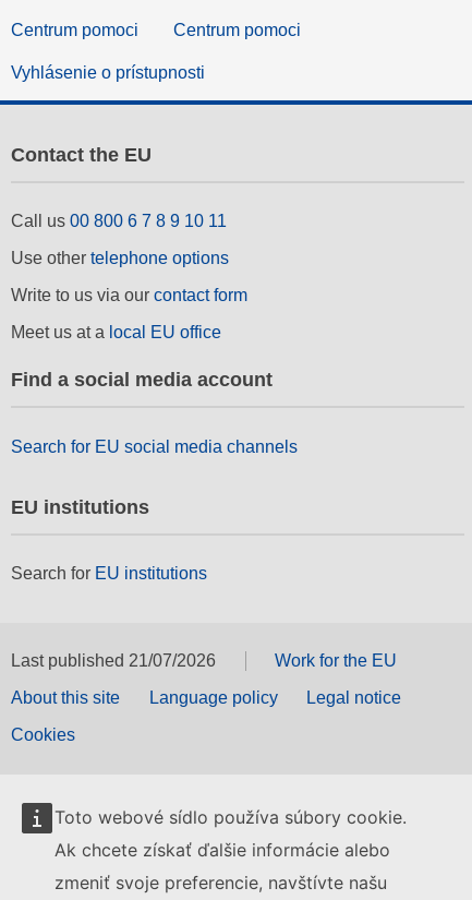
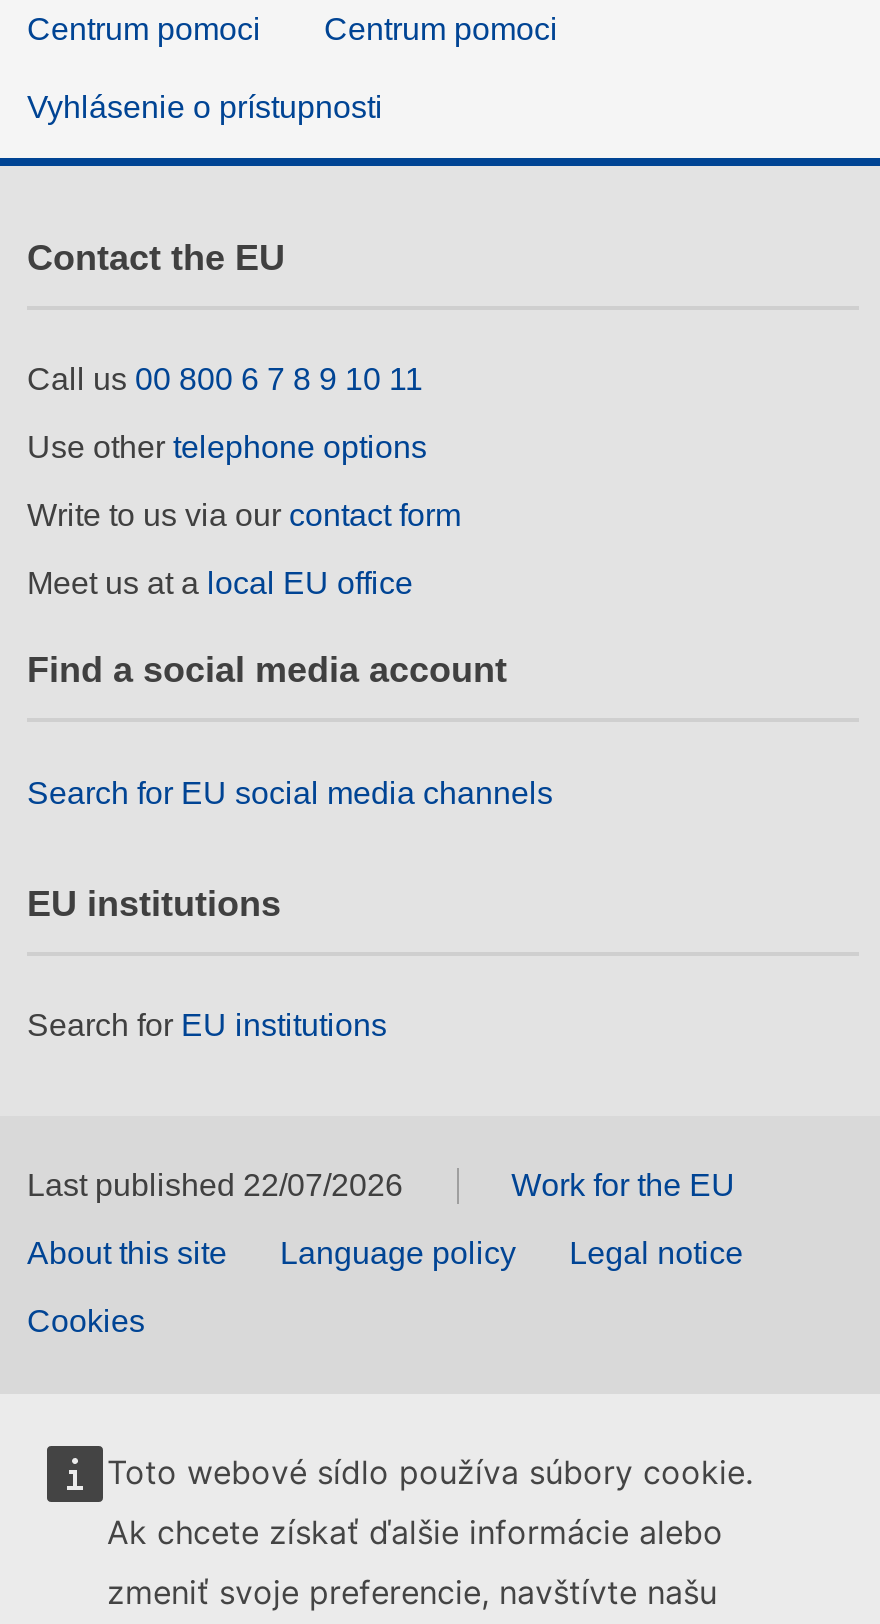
[11,652,216,670] Last published 21/07/2026 -> [27,1169,403,1203] Last published 22/07/2026

